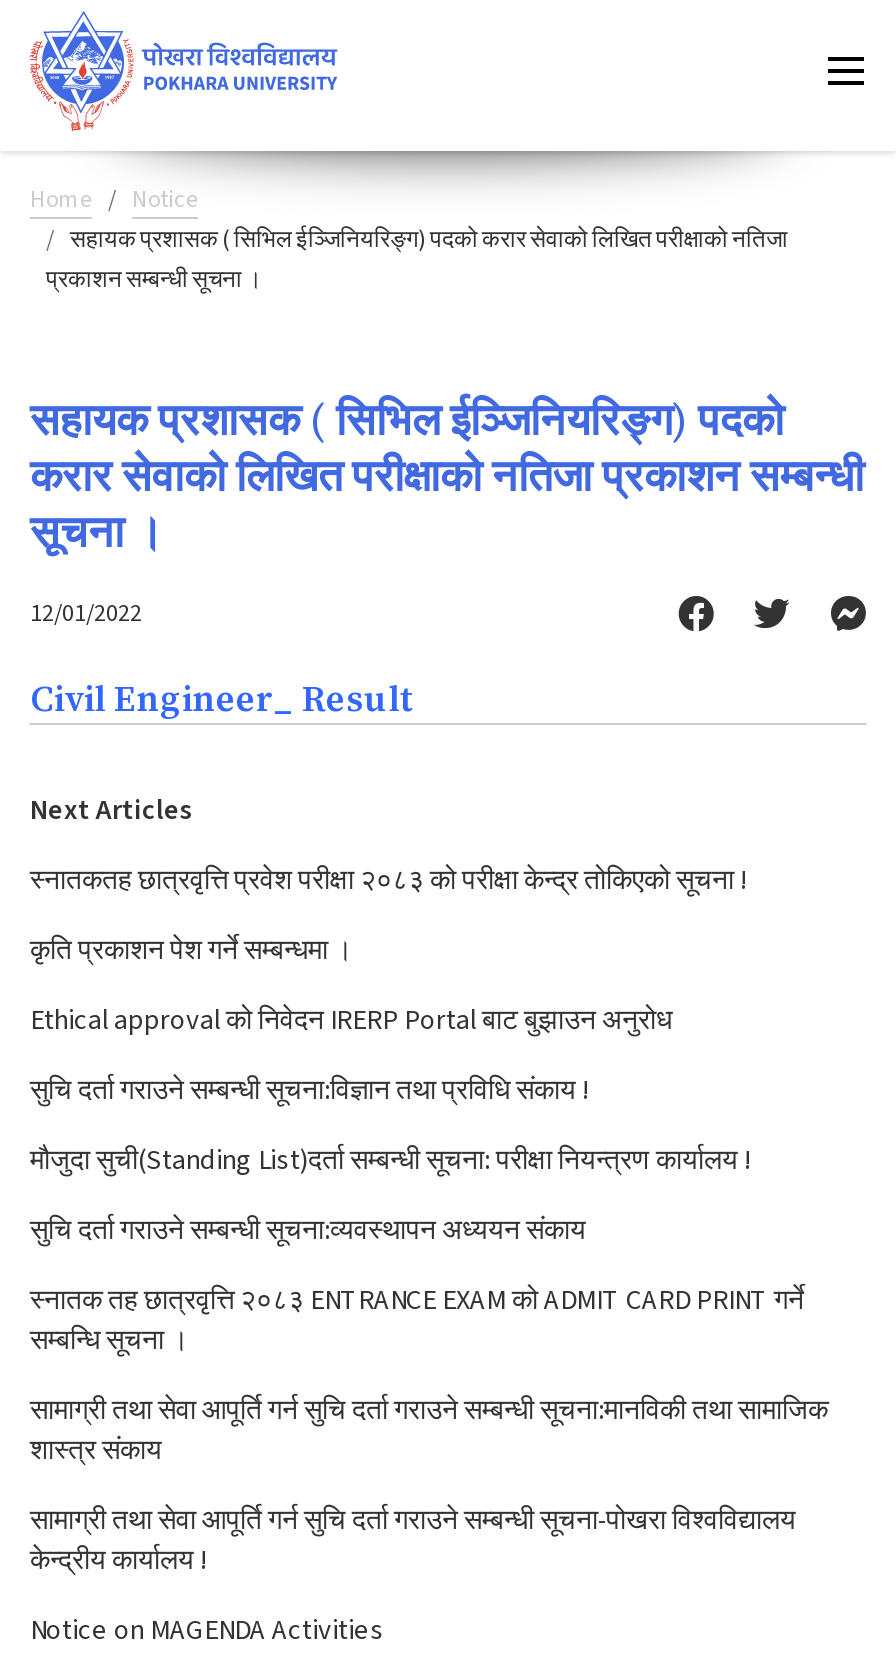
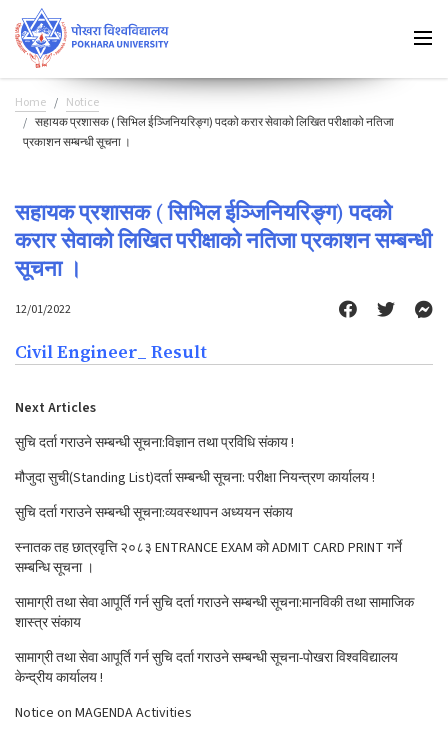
[30,861,746,1041] स्नातकतह छात्रवृत्ति प्रवेश परीक्षा २०८३ को परीक्षा केन्द्र तोकिएको सूचना ! | कृति प्रकाशन पेश गर्ने सम्बन्धमा । | Ethical approval को निवेदन IRERP Portal बाट बुझाउन अनुरोध -> none

